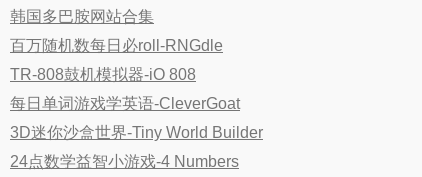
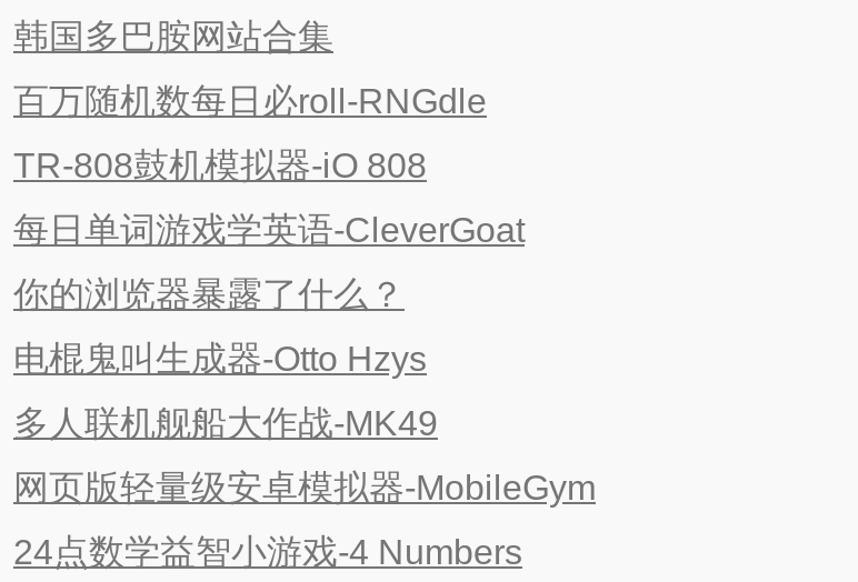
[10,124,263,141] 3D迷你沙盒世界-Tiny World Builder -> [13,275,596,506] 你的浏览器暴露了什么？ | 电棍鬼叫生成器-Otto Hzys | 多人联机舰船大作战-MK49 | 网页版轻量级安卓模拟器-MobileGym

